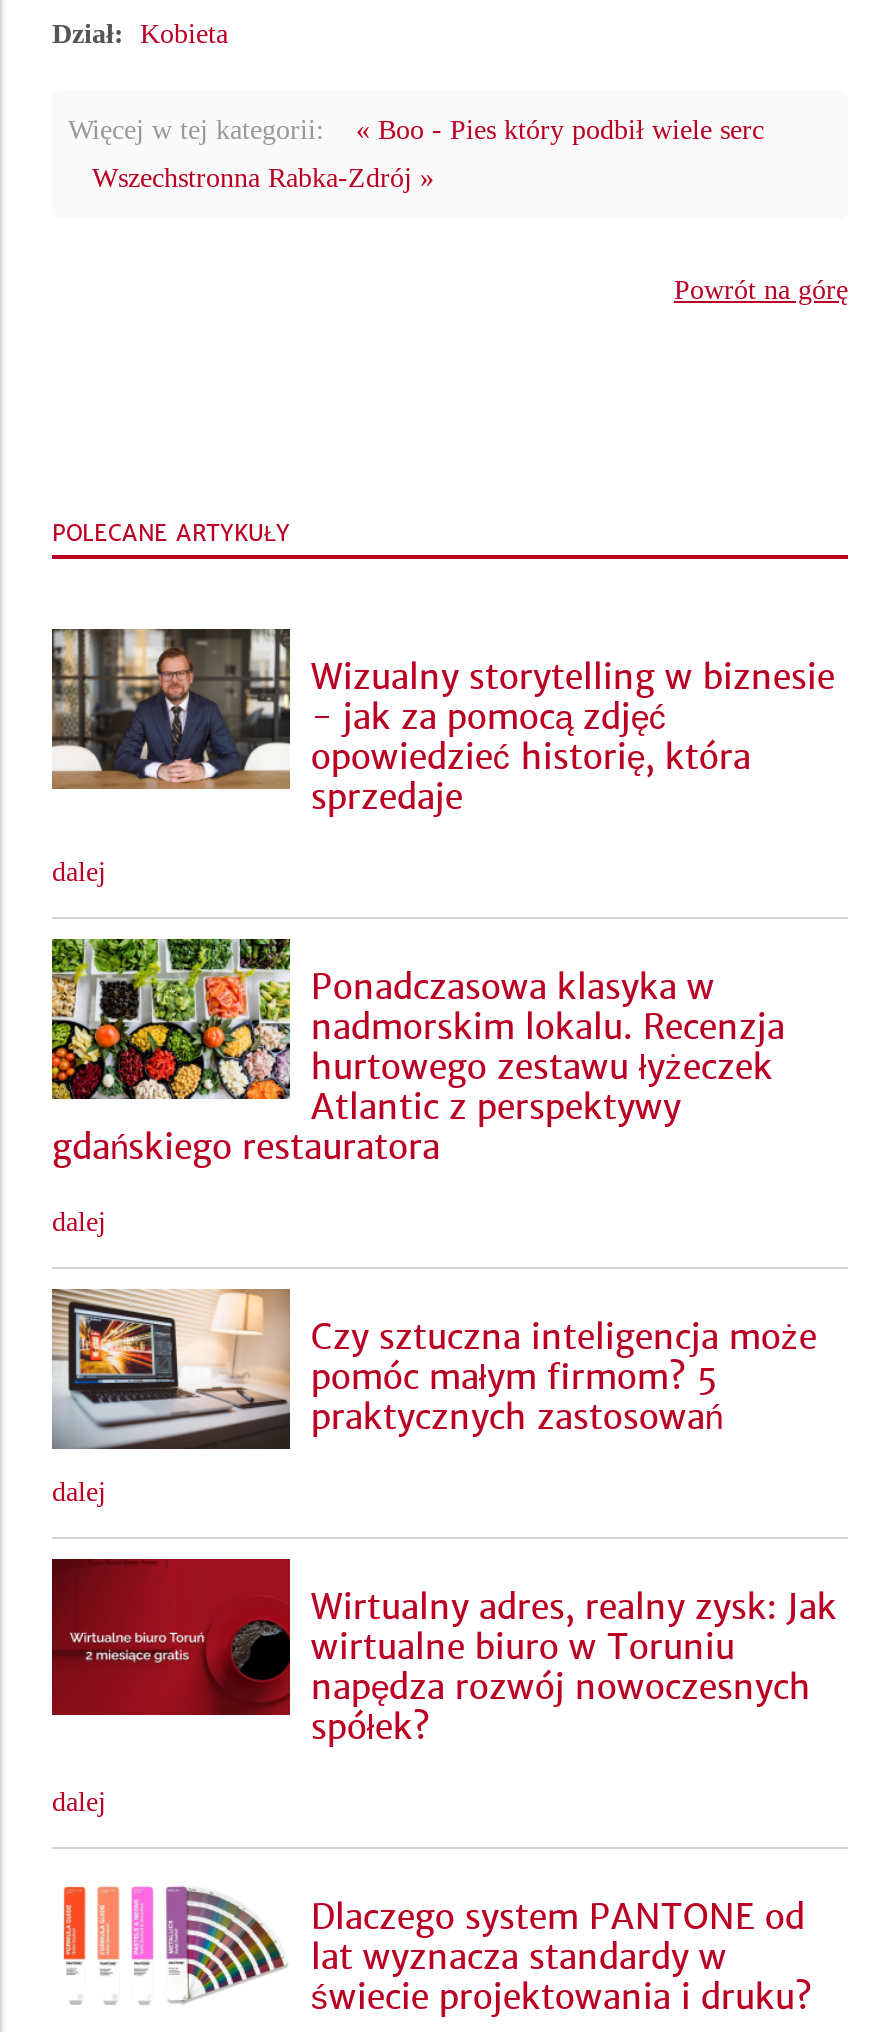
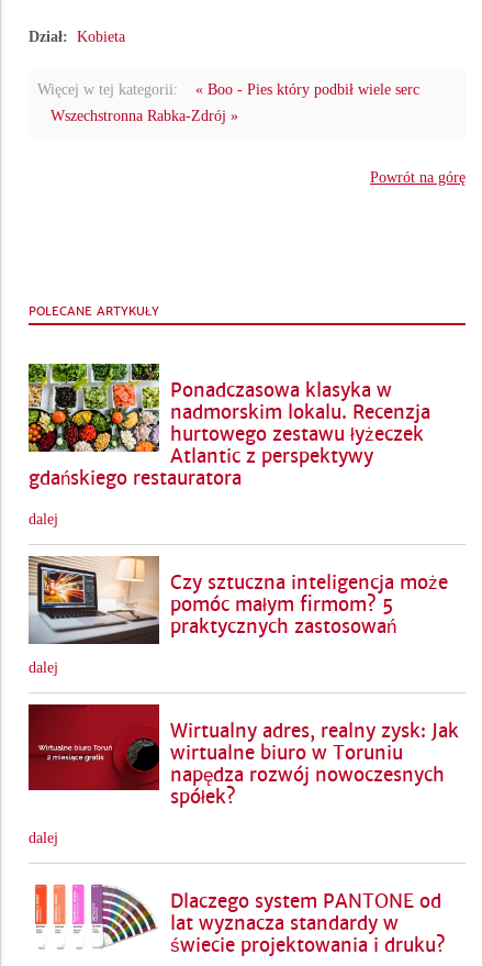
[50,627,835,887] [image] | Wizualny storytelling w biznesie | - jak za pomocą zdjęć | opowiedzieć historię, która | sprzedaje | dalej -> none

